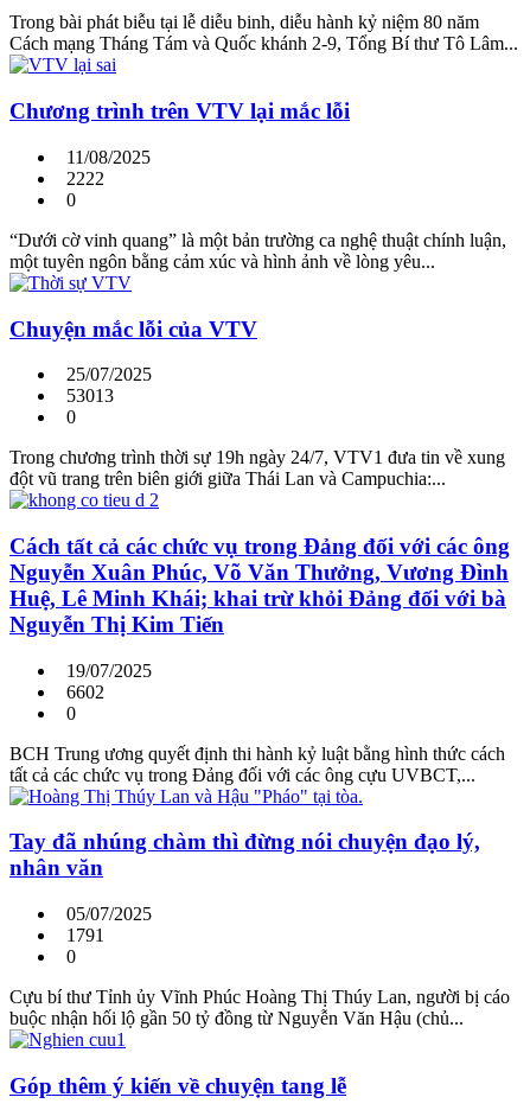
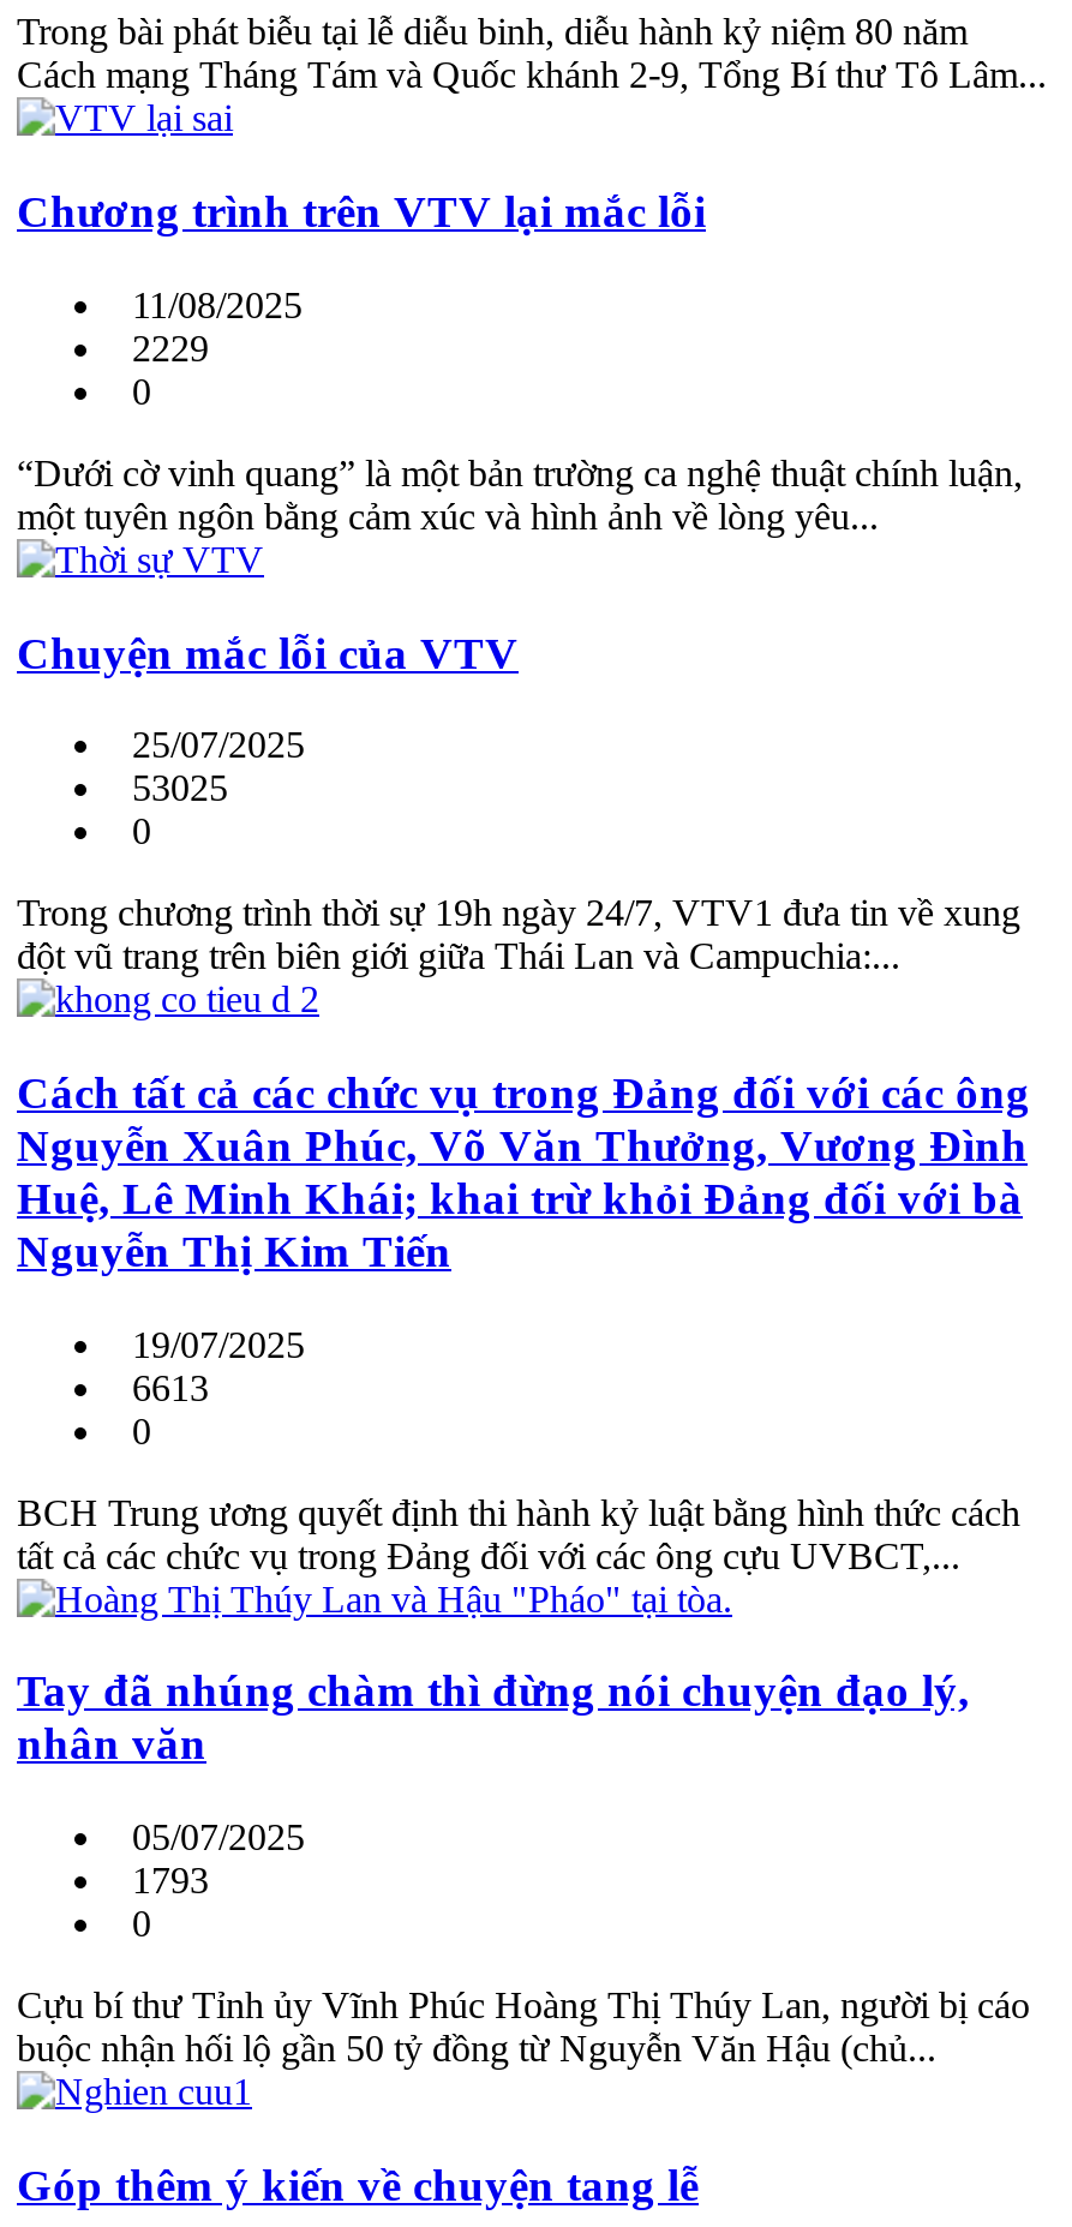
[62,168,104,188] 2222 -> [122,327,209,368] 2229
[62,386,114,406] 53013 -> [122,768,228,808] 53025
[62,682,104,702] 6602 -> [122,1367,209,1408] 6613
[62,925,104,945] 1791 -> [122,1860,209,1901] 1793

